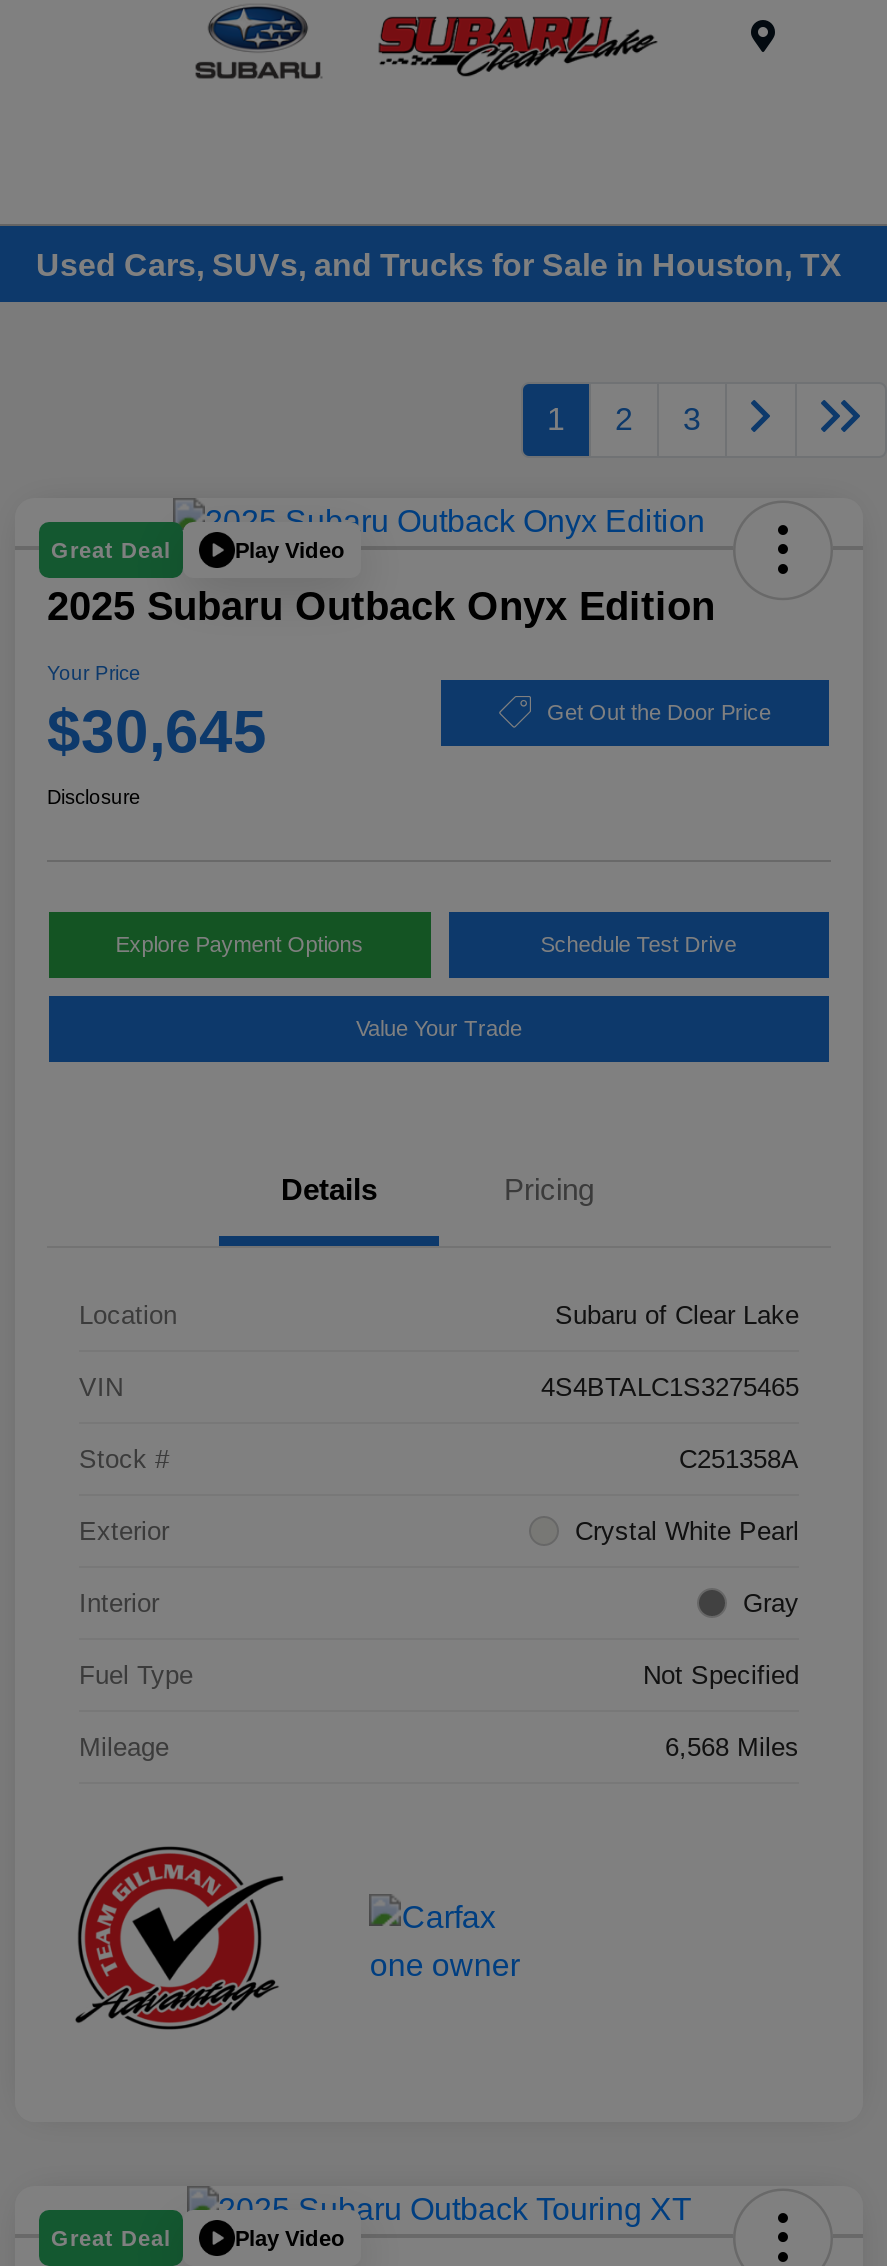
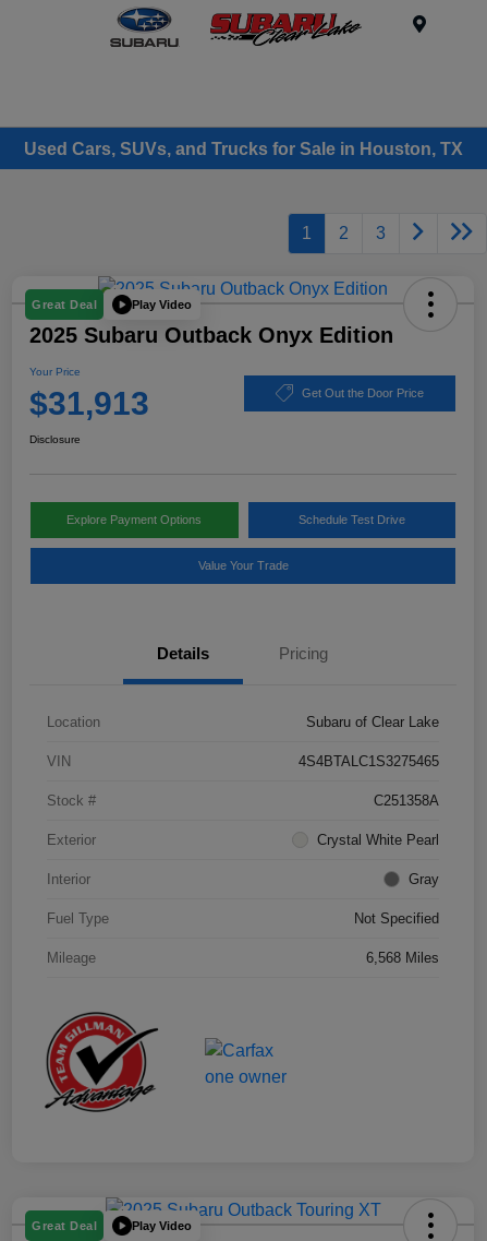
[47,698,267,764] $30,645 -> [29,386,149,422] $31,913

